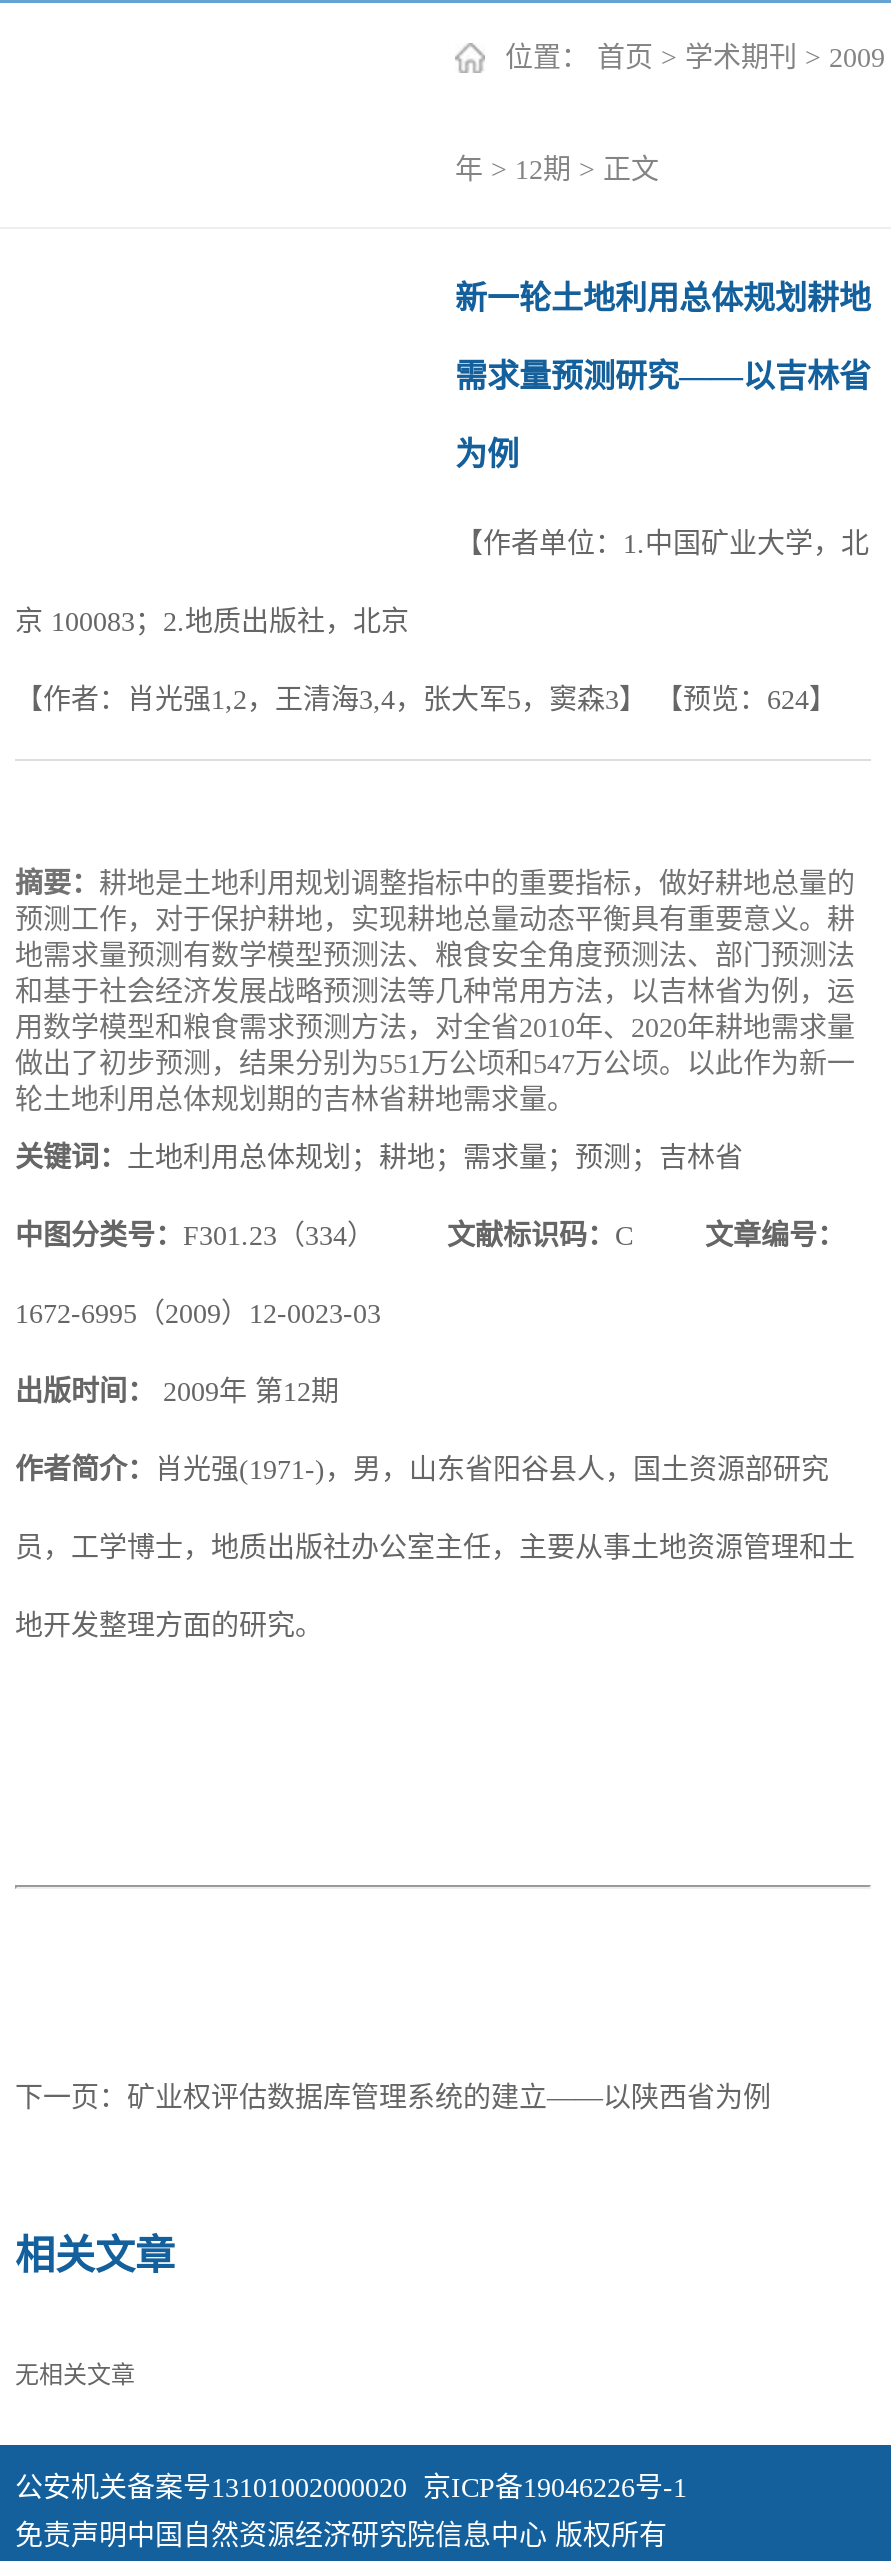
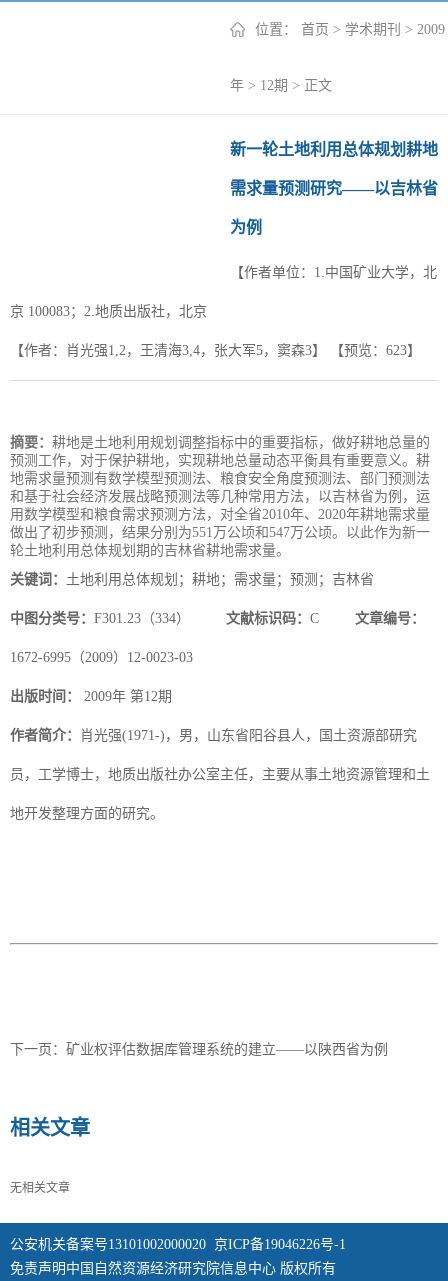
[15,685,837,715] 【作者：肖光强1,2，王清海3,4，张大军5，窦森3】 【预览：624】 -> [10,343,421,358] 【作者：肖光强1,2，王清海3,4，张大军5，窦森3】 【预览：623】

